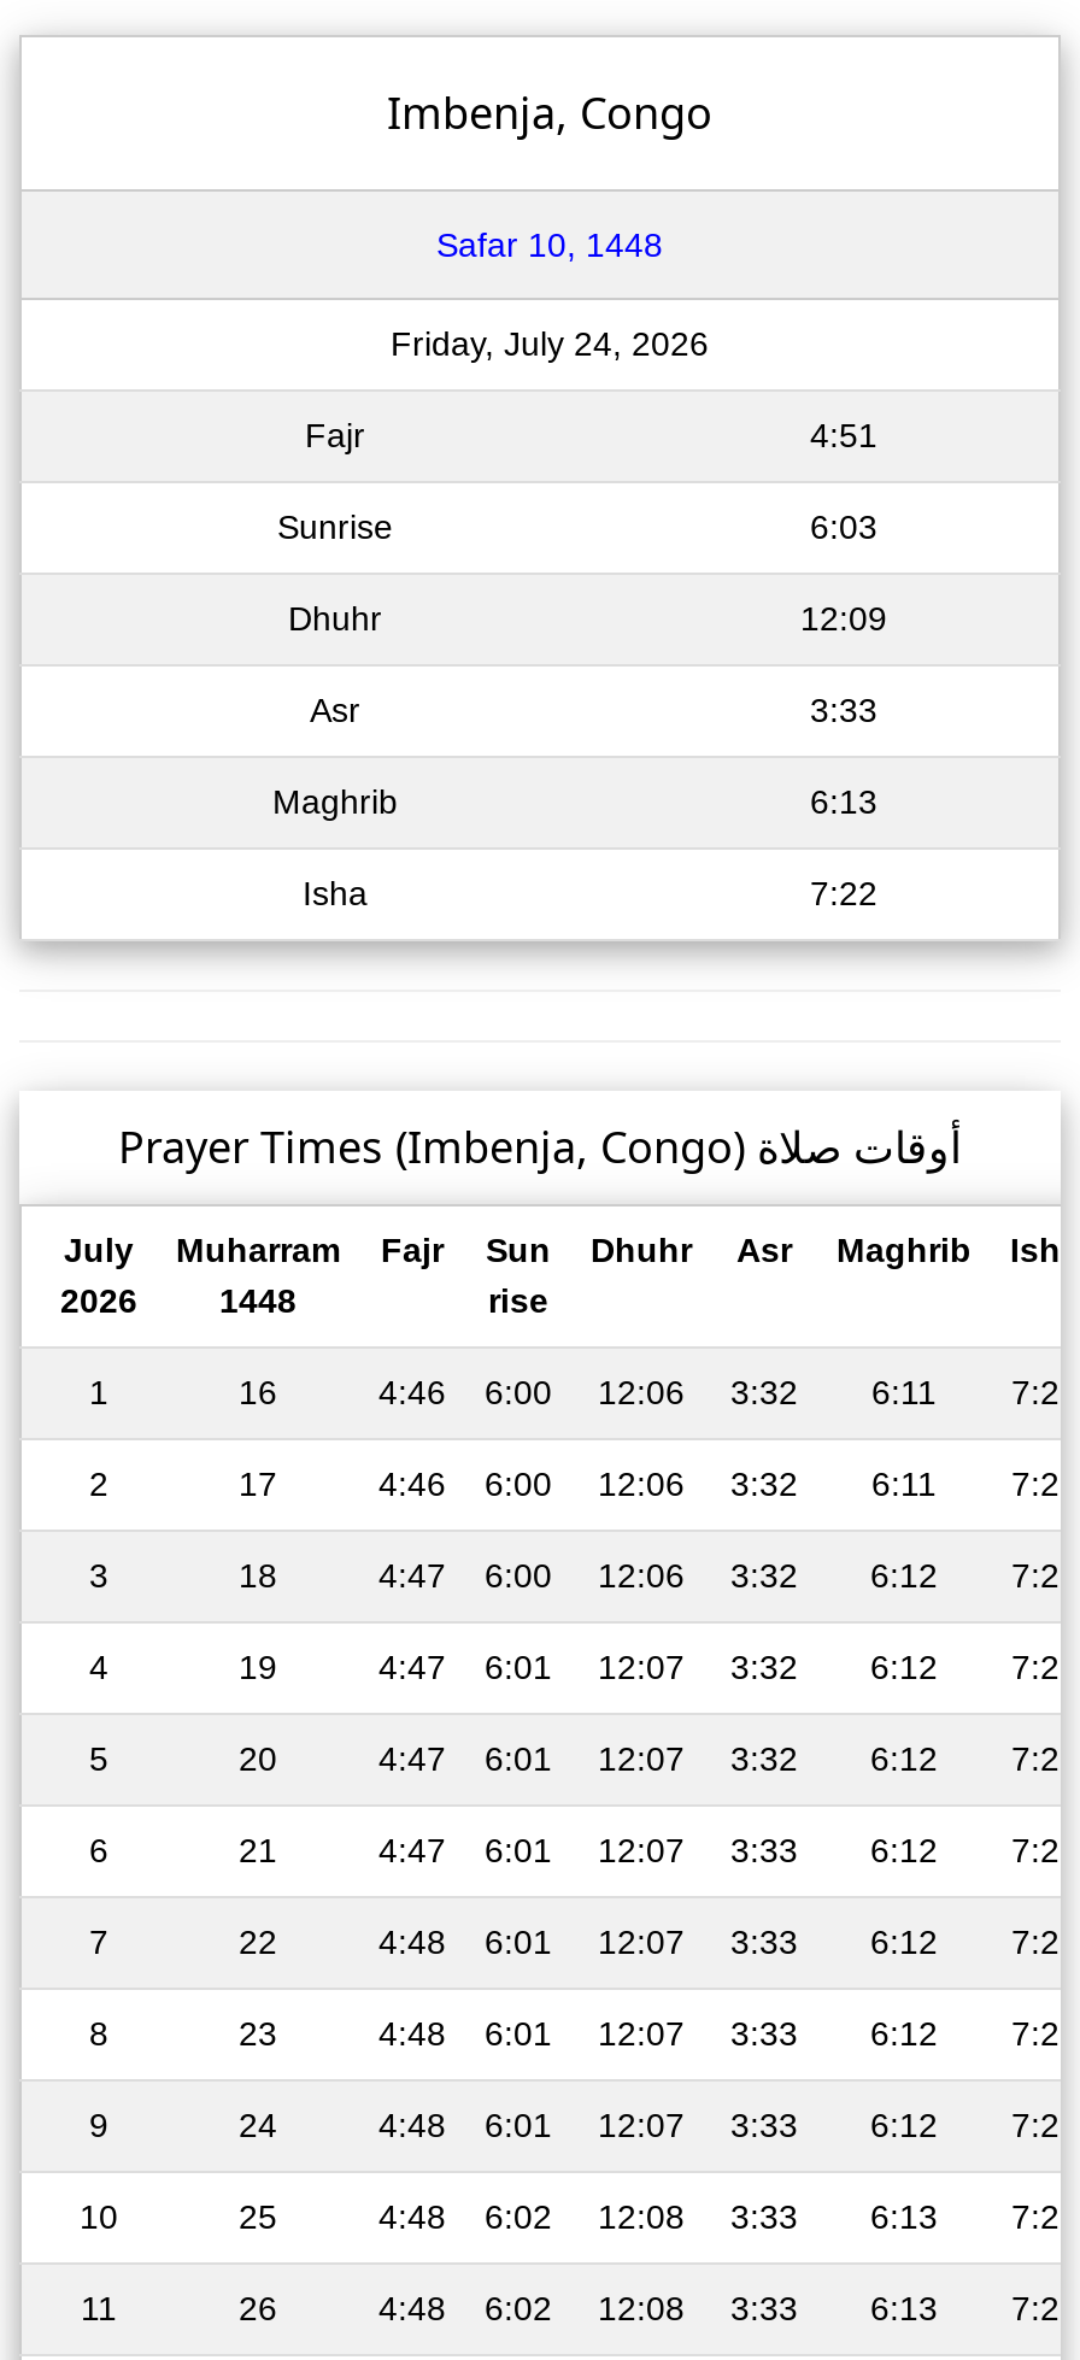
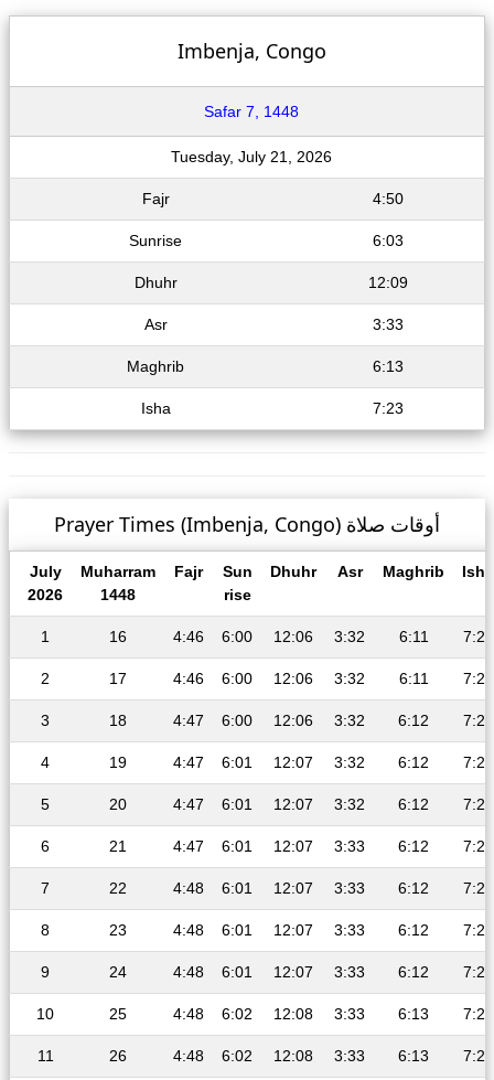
[436,225,663,264] Safar 10, 1448 -> [204,103,299,120] Safar 7, 1448
[391,324,709,363] Friday, July 24, 2026 -> [171,148,332,165] Tuesday, July 21, 2026
[810,416,877,454] 4:51 -> [373,190,404,207] 4:50
[810,874,877,912] 7:22 -> [373,399,404,417] 7:23

